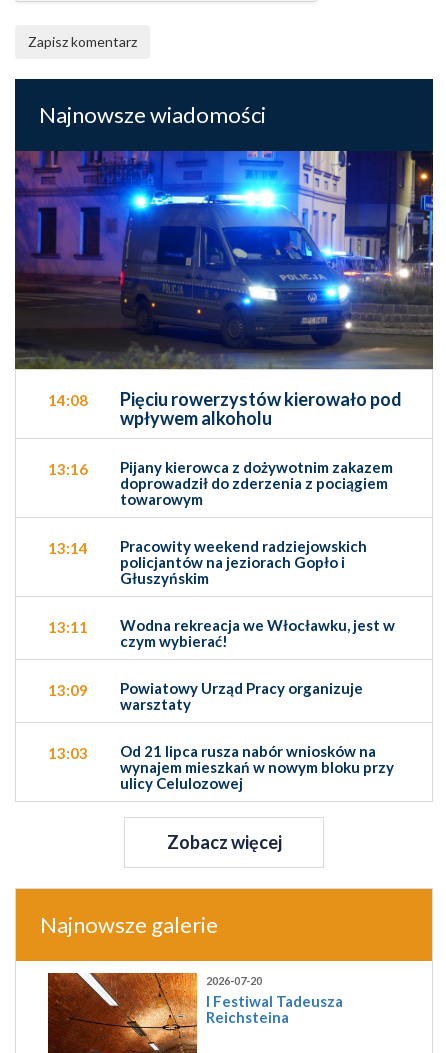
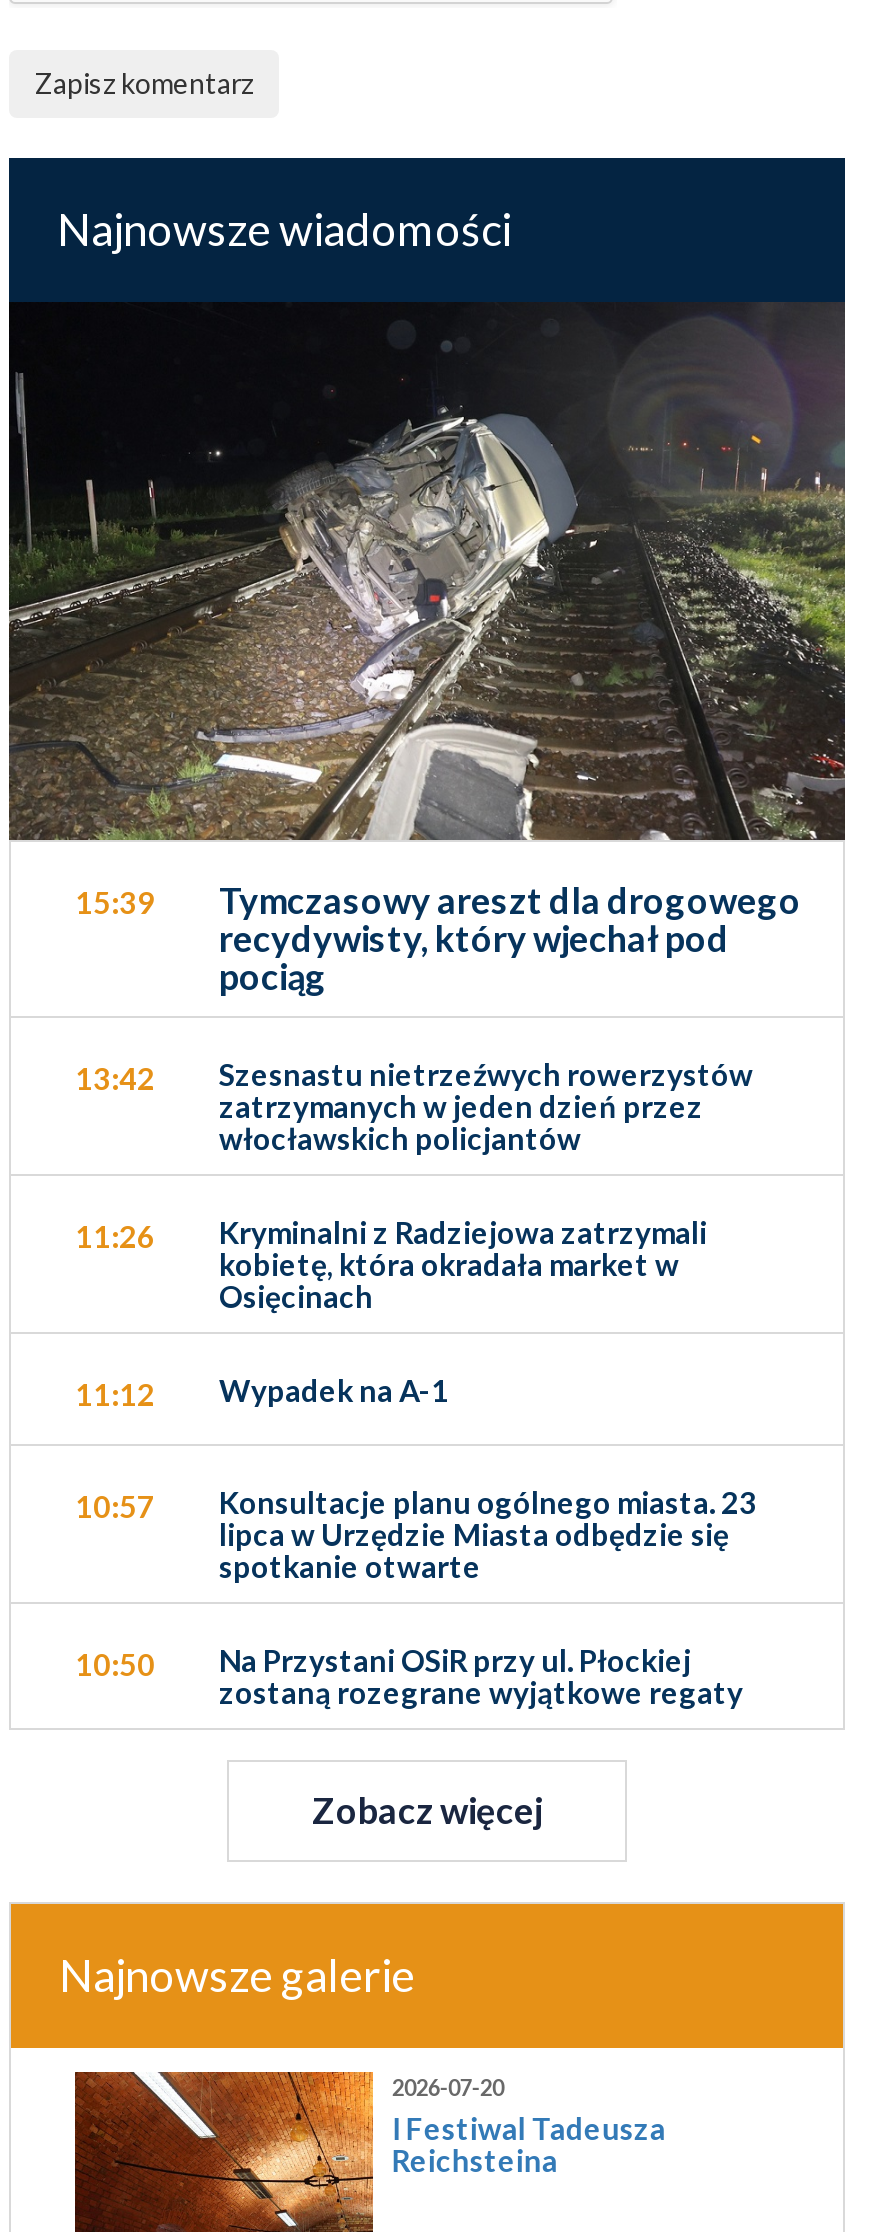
[14,150,434,429] [image] | 14:08 | Pięciu rowerzystów kierowało pod | wpływem alkoholu -> [9,302,847,998] [image] | 15:39 | Tymczasowy areszt dla drogowego | recydywisty, który wjechał pod | pociąg
[48,458,393,508] 13:16 | Pijany kierowca z dożywotnim zakazem | doprowadził do zderzenia z pociągiem | towarowym -> [75,1056,753,1156] 13:42 | Szesnastu nietrzeźwych rowerzystów | zatrzymanych w jeden dzień przez | włocławskich policjantów
[48,537,367,587] 13:14 | Pracowity weekend radziejowskich | policjantów na jeziorach Gopło i | Głuszyńskim -> [75,1214,707,1314] 11:26 | Kryminalni z Radziejowa zatrzymali | kobietę, która okradała market w | Osięcinach
[48,616,395,650] 13:11 | Wodna rekreacja we Włocławku, jest w | czym wybierać! -> [75,1372,449,1412] 11:12 | Wypadek na A-1
[48,679,363,713] 13:09 | Powiatowy Urząd Pracy organizuje | warsztaty -> [75,1484,757,1584] 10:57 | Konsultacje planu ogólnego miasta. 23 | lipca w Urzędzie Miasta odbędzie się | spotkanie otwarte
[48,742,394,792] 13:03 | Od 21 lipca rusza nabór wniosków na | wynajem mieszkań w nowym bloku przy | ulicy Celulozowej -> [75,1642,743,1710] 10:50 | Na Przystani OSiR przy ul. Płockiej | zostaną rozegrane wyjątkowe regaty

